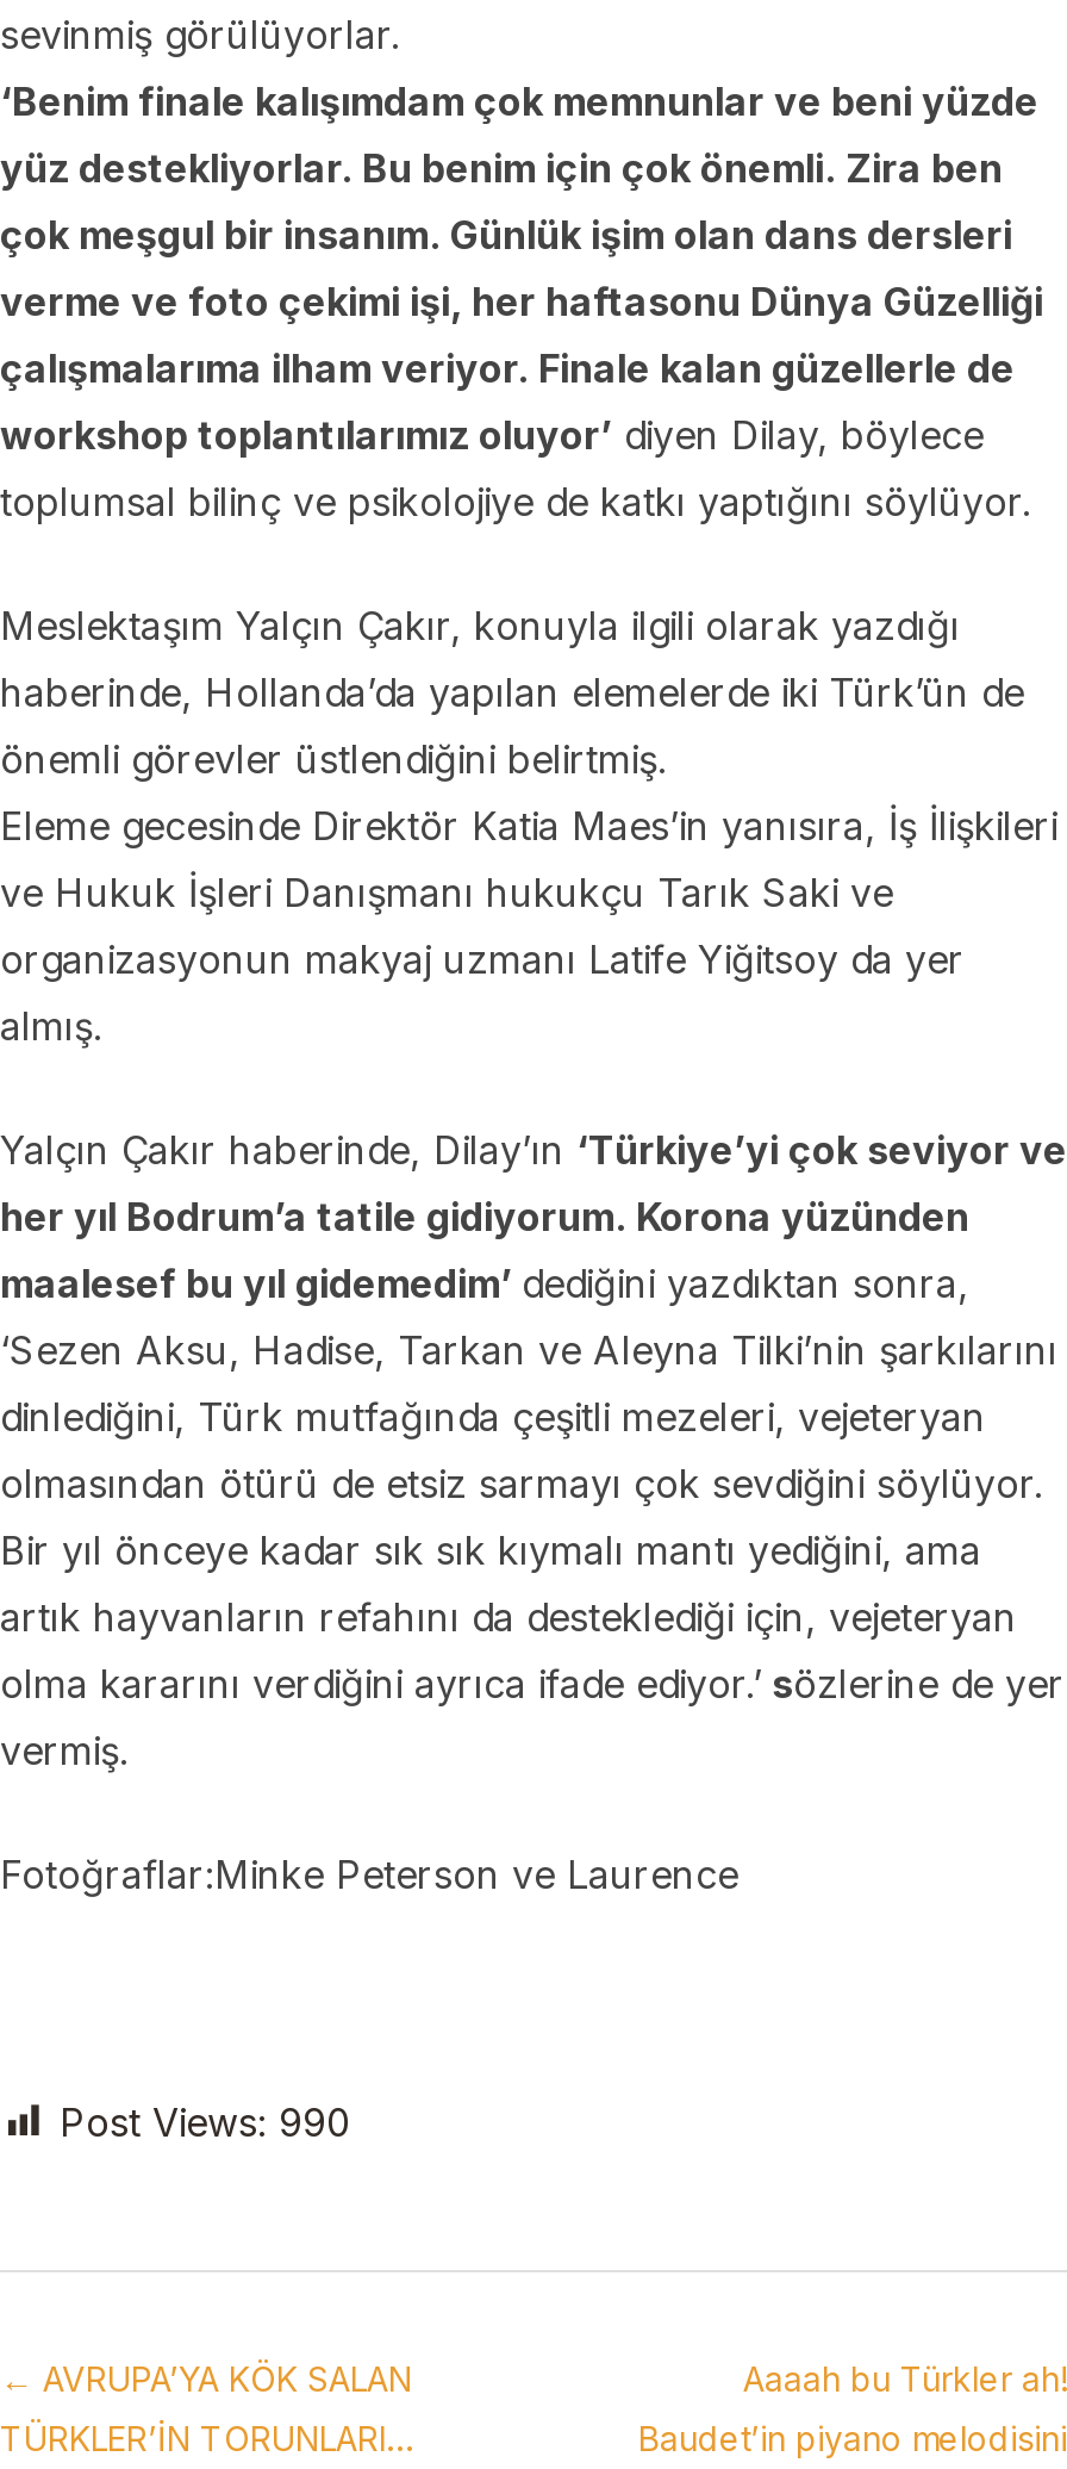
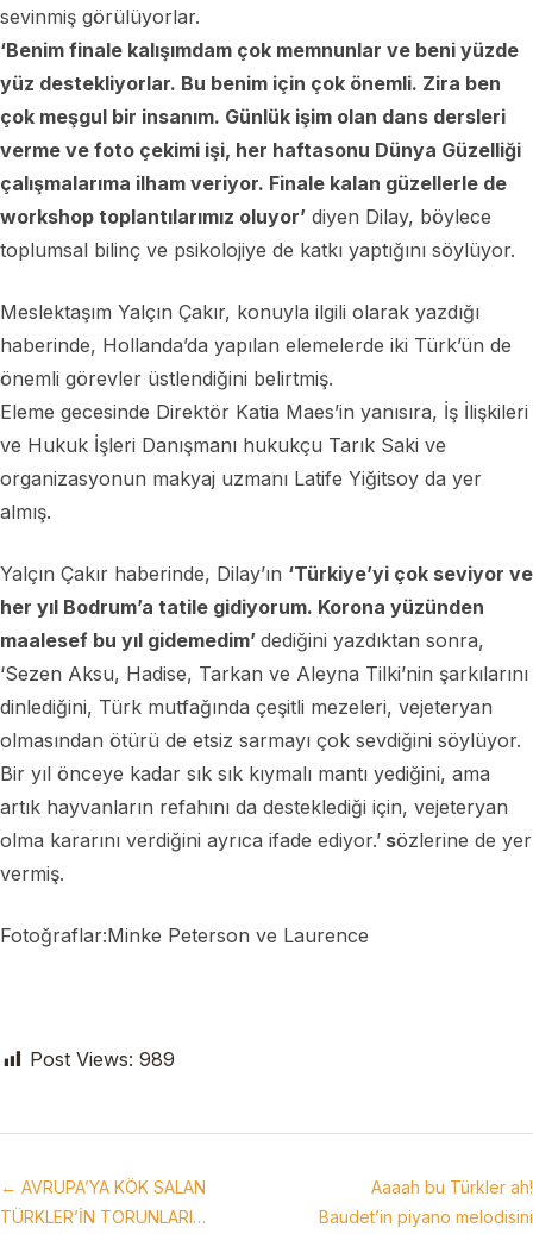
[60,2097,350,2145] Post Views: 990 -> [30,1047,175,1071] Post Views: 989

